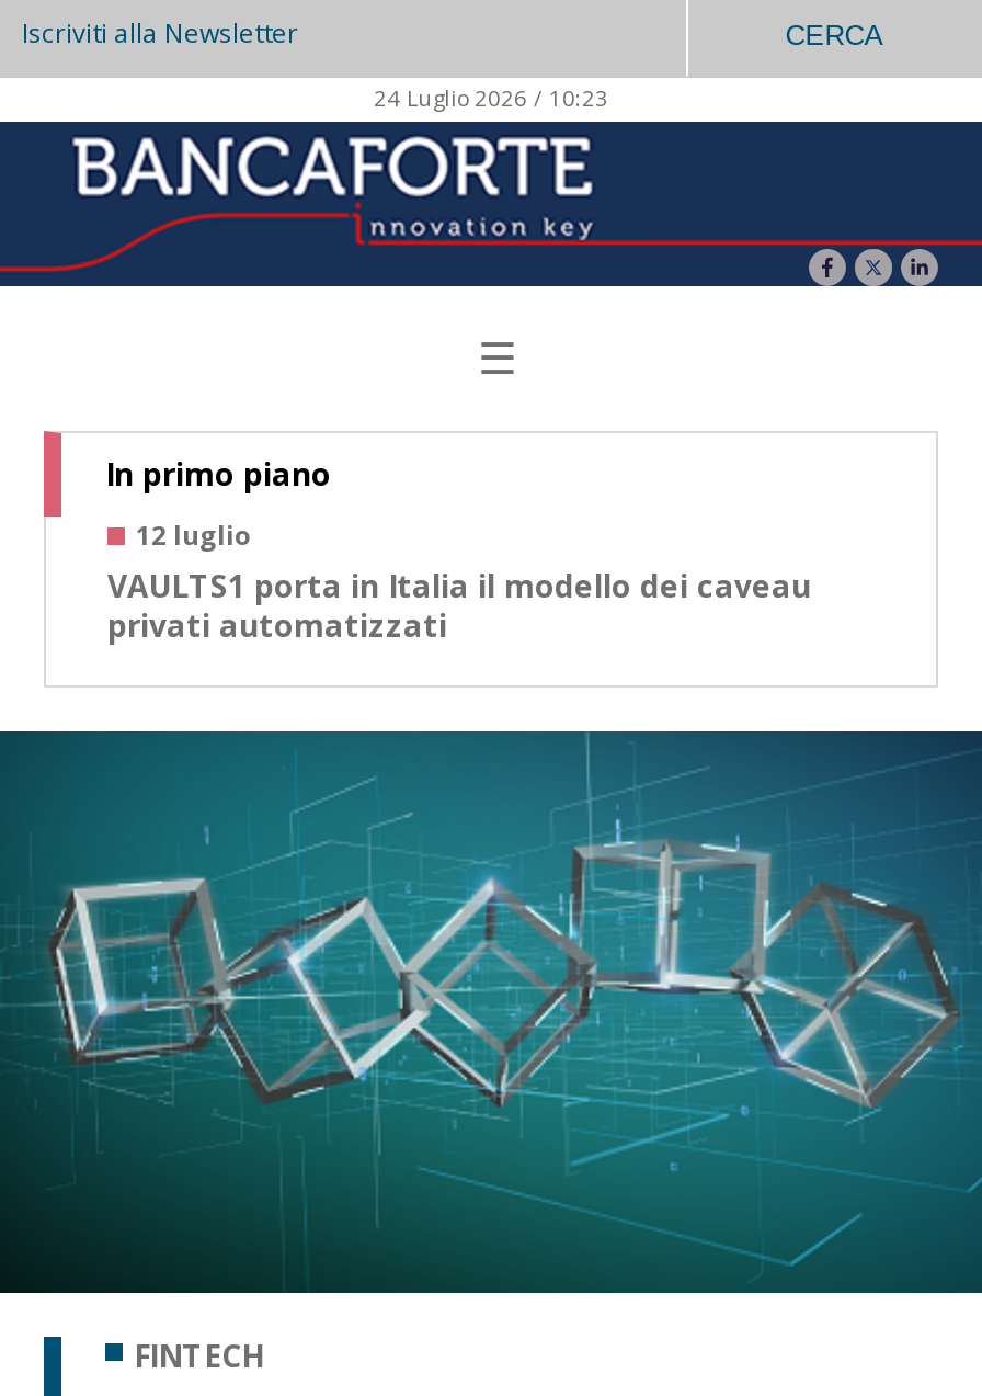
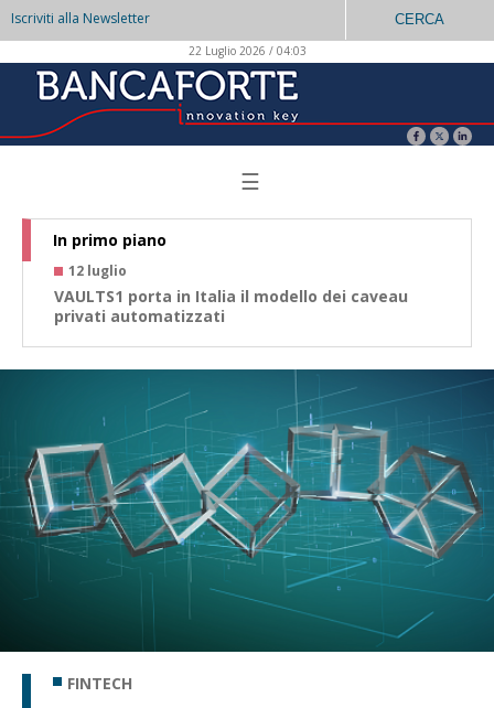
[374,82,608,113] 24 Luglio 2026 / 10:23 -> [188,43,306,58] 22 Luglio 2026 / 04:03

